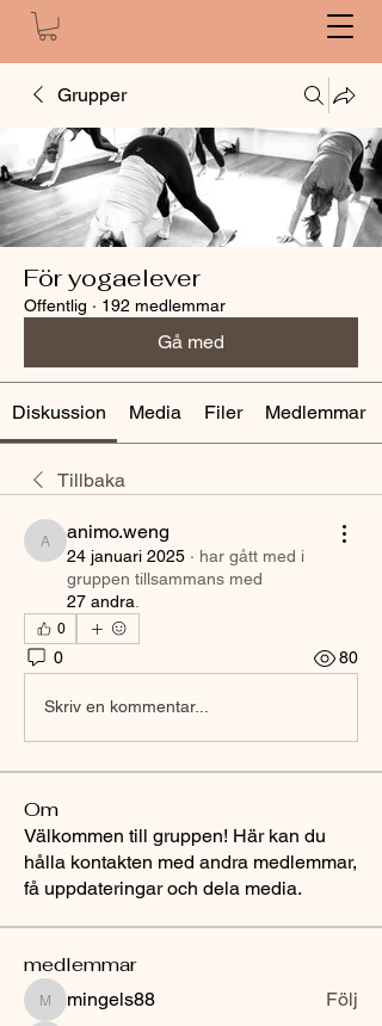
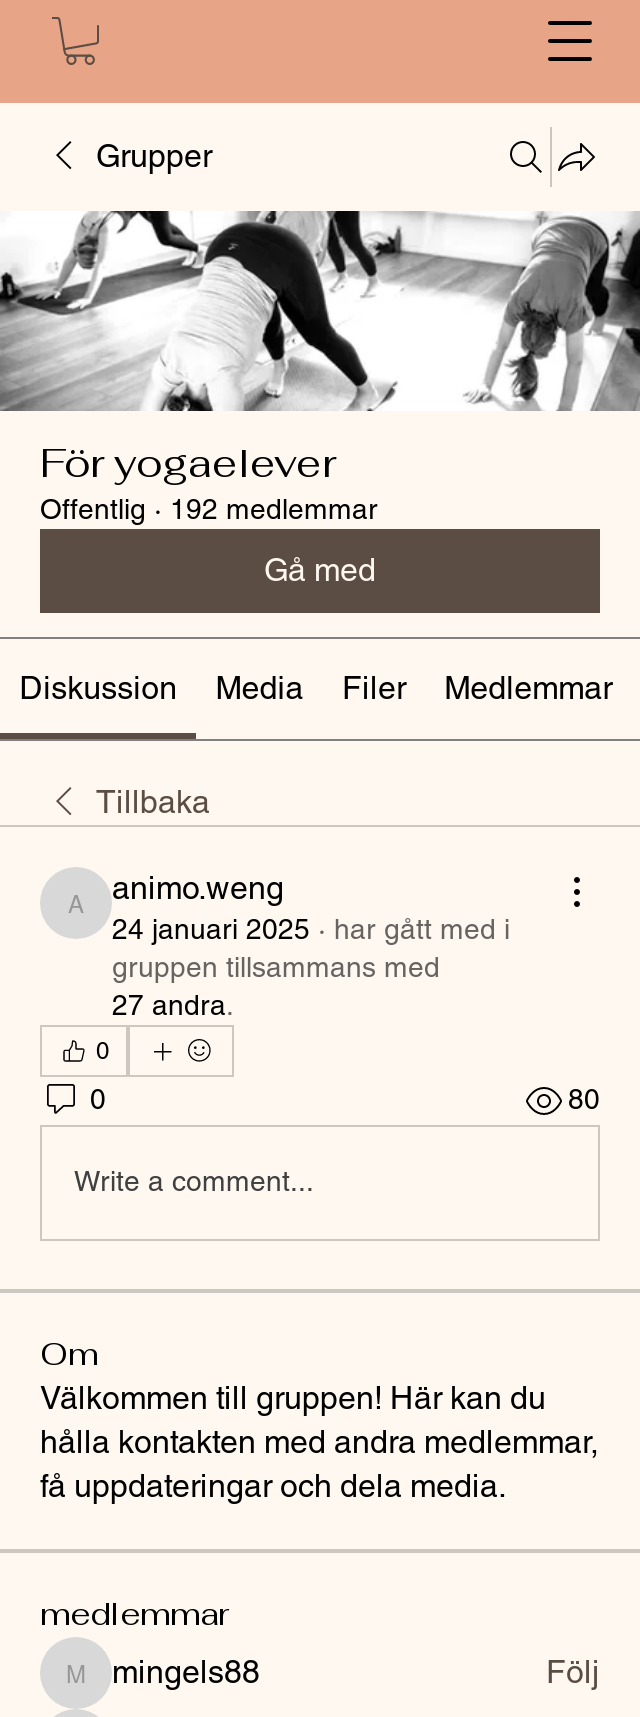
[44,697,209,716] Skriv en kommentar... -> [74,1165,314,1197] Write a comment...

